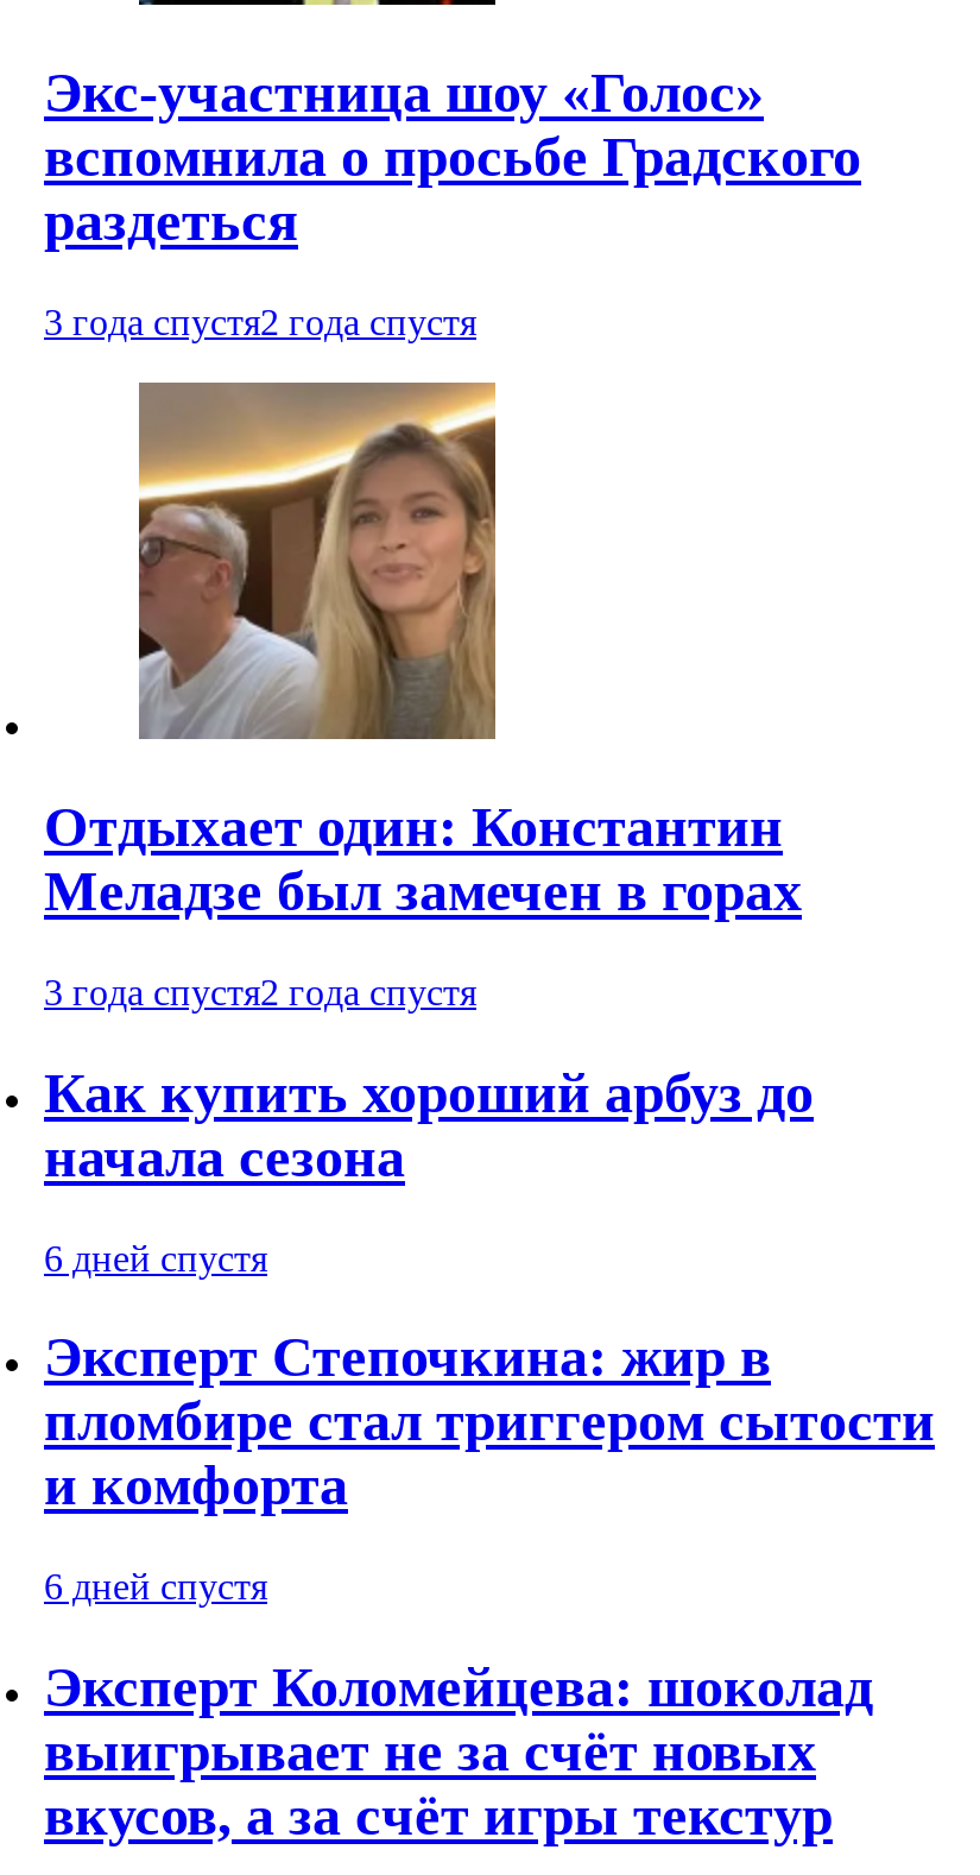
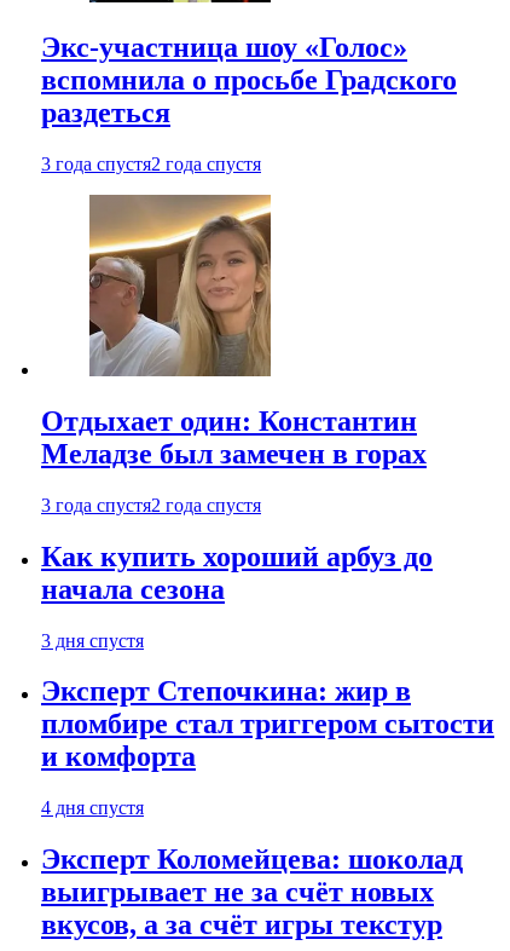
[44,1237,267,1278] 6 дней спустя -> [41,630,144,650] 3 дня спустя
[44,1567,267,1607] 6 дней спустя -> [41,798,144,818] 4 дня спустя

